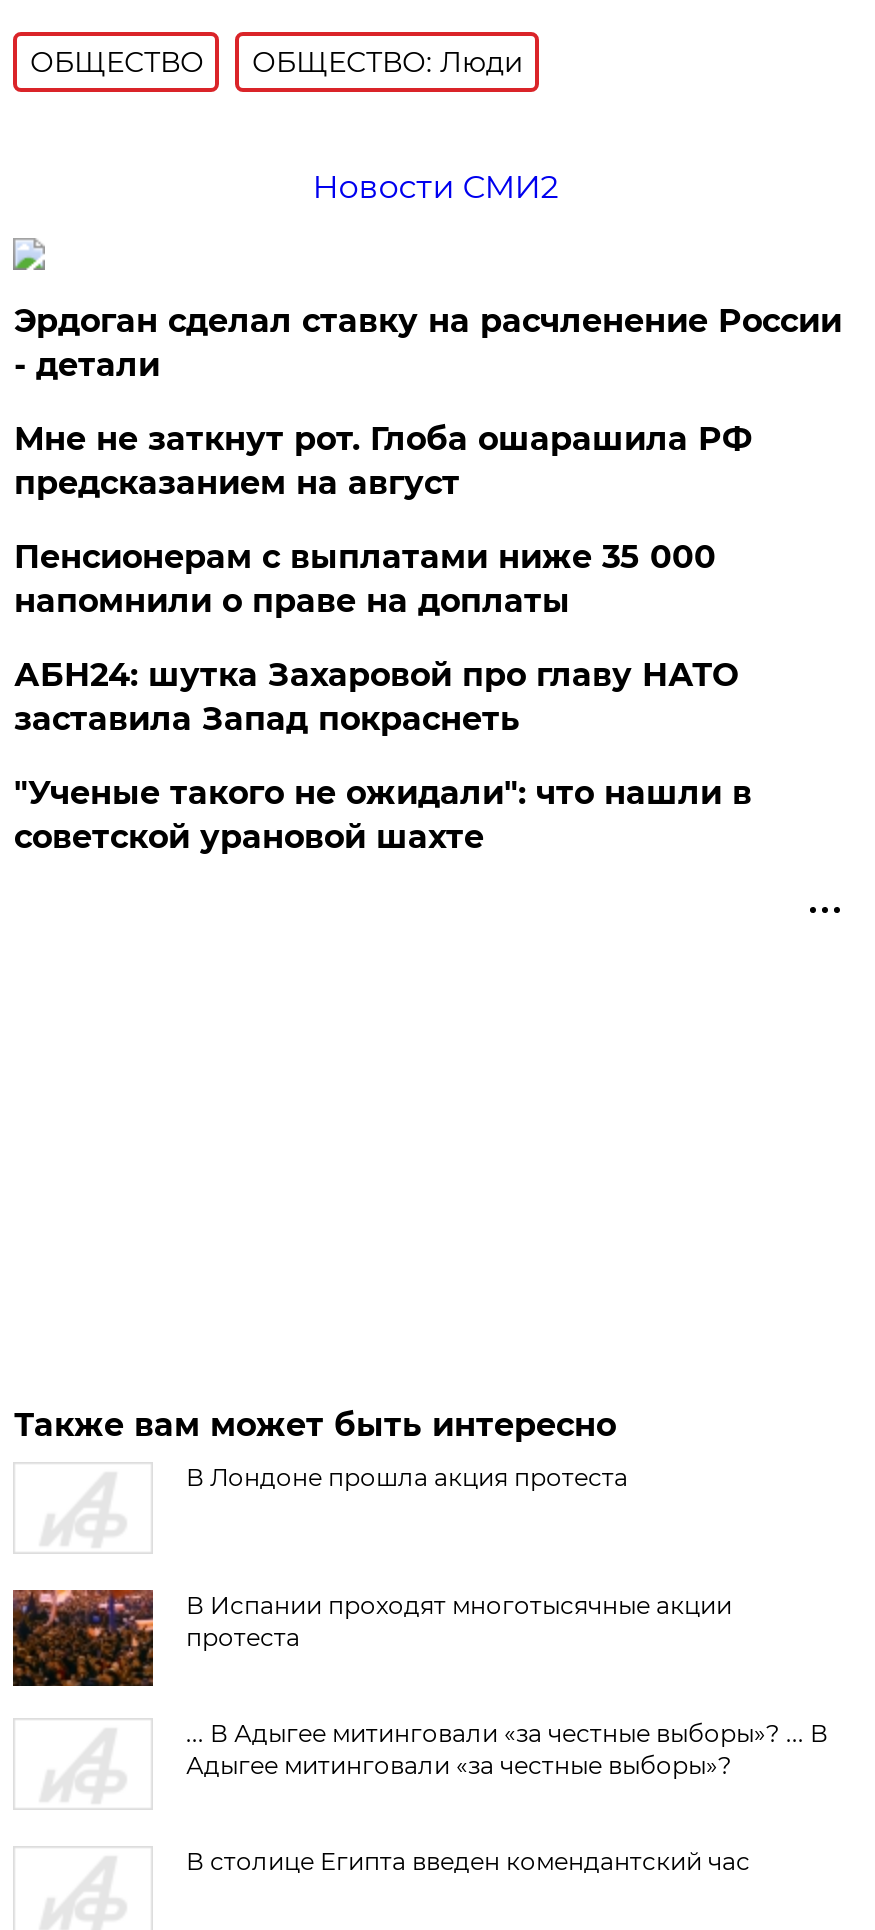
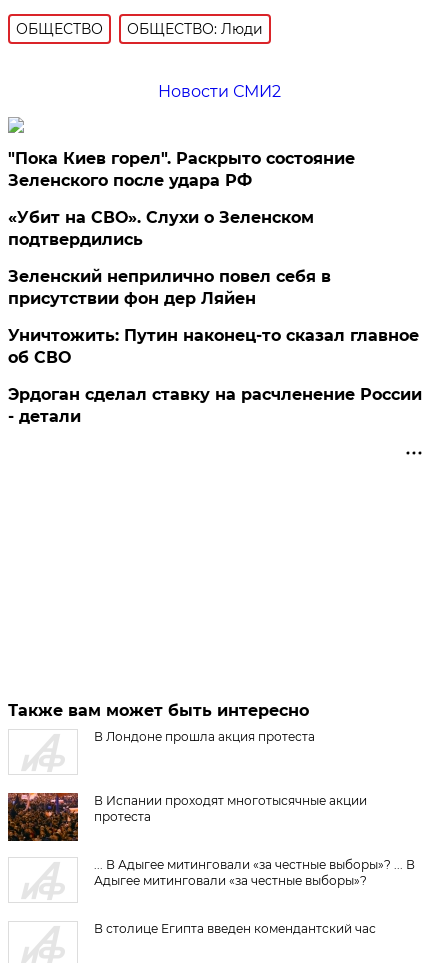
none -> [8,149,419,367] "Пока Киев горел". Раскрыто состояние | Зеленского после удара РФ | «Убит на СВО». Слухи о Зеленском | подтвердились | Зеленский неприлично повел cебя в | присутствии фон дер Ляйен | Уничтожить: Путин наконец-то сказал главное | об СВО
moved [14,302,842,384] -> [8,385,422,426]: Эрдоган сделал ставку на расчленение России | - детали
[14,420,752,856] Мне не заткнут рот. Глоба ошарашила РФ | предсказанием на август | Пенсионерам с выплатами ниже 35 000 | напомнили о праве на доплаты | АБН24: шутка Захаровой про главу НАТО | заставила Запад покраснеть | "Ученые такого не ожидали": что нашли в | советской урановой шахте -> none

